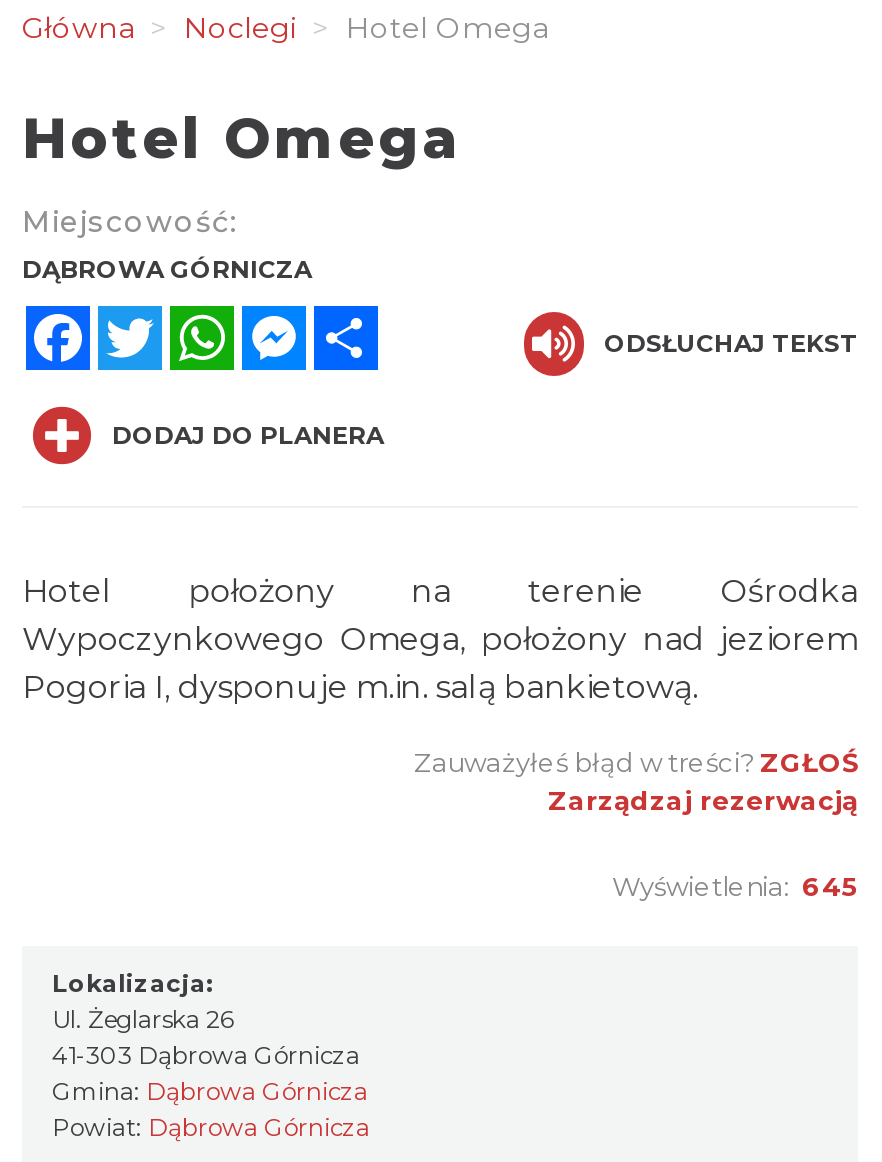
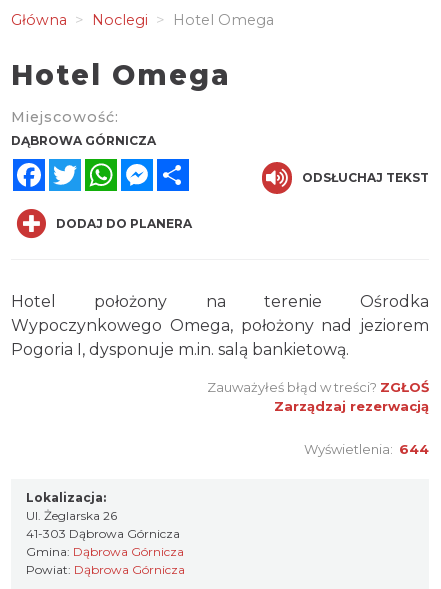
[612,870,858,902] Wyświetlenia: 645 -> [304,441,429,457] Wyświetlenia: 644

